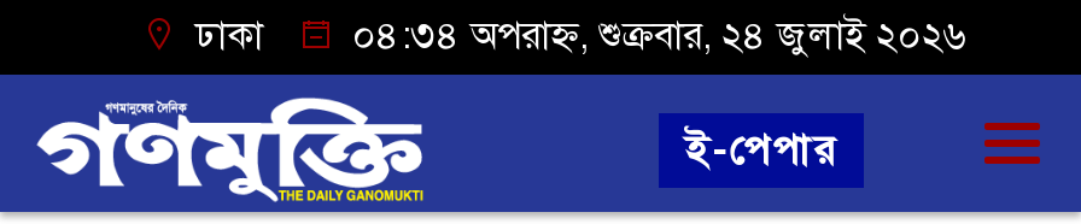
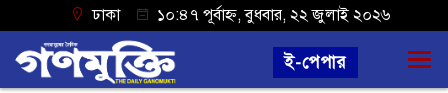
[343,12,965,60] ০৪:৩৪ অপরাহ্ন, শুক্রবার, ২৪ জুলাই ২০২৬ -> [152,5,389,25] ১০:৪৭ পূর্বাহ্ন, বুধবার, ২২ জুলাই ২০২৬

